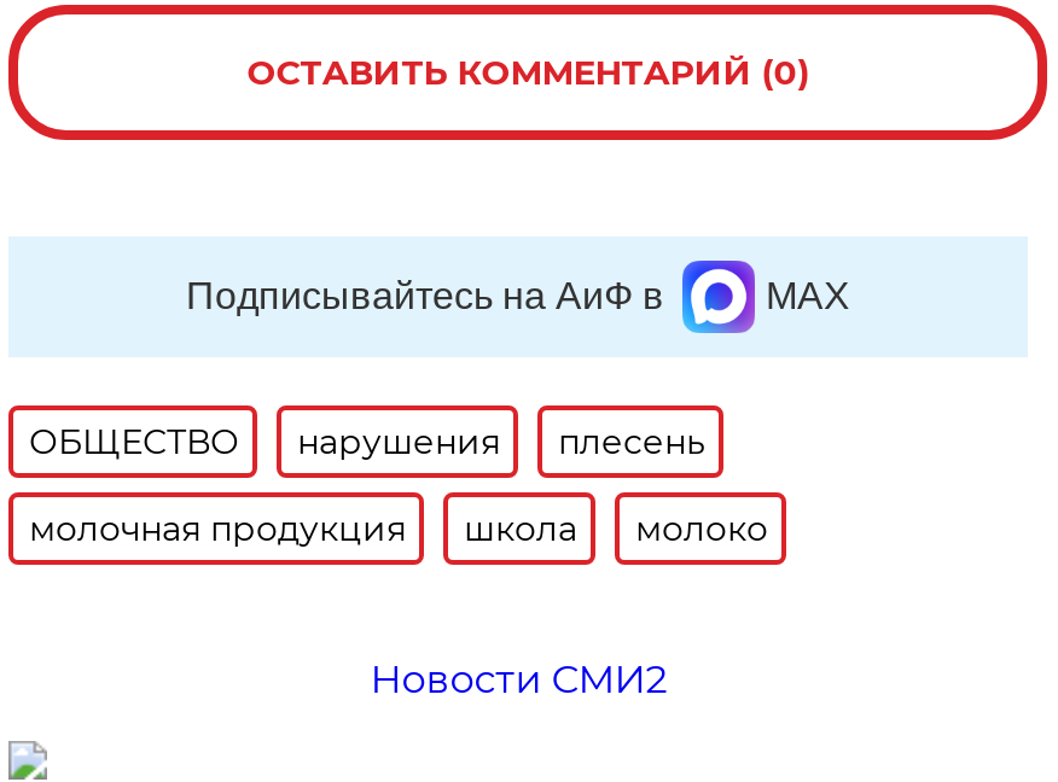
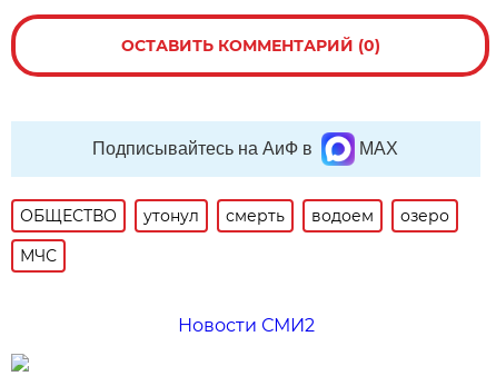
[297,420,705,463] нарушения | плесень -> [144,206,450,226] утонул | смерть | водоем | озеро
[29,507,768,550] молочная продукция | школа | молоко -> [20,246,57,266] МЧС

